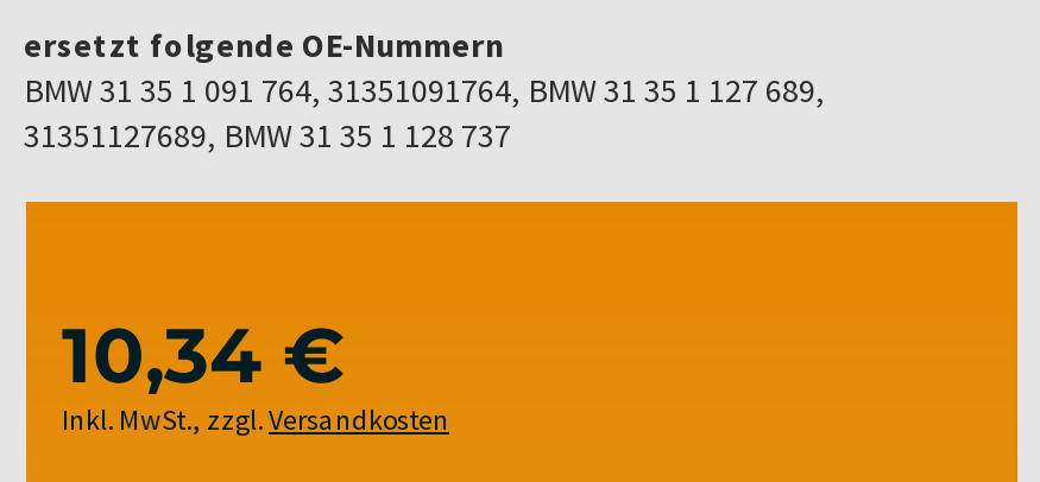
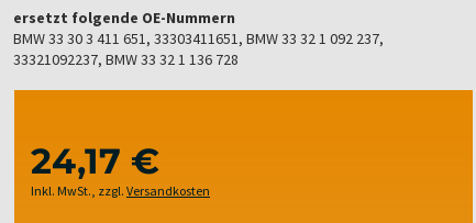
[24,70,825,110] BMW 31 35 1 091 764, 31351091764, BMW 31 35 1 127 689, -> [13,30,384,49] BMW 33 30 3 411 651, 33303411651, BMW 33 32 1 092 237,
[24,115,511,156] 31351127689, BMW 31 35 1 128 737 -> [13,51,239,70] 33321092237, BMW 33 32 1 136 728
[62,307,345,400] 10,34 € -> [31,140,159,183] 24,17 €

